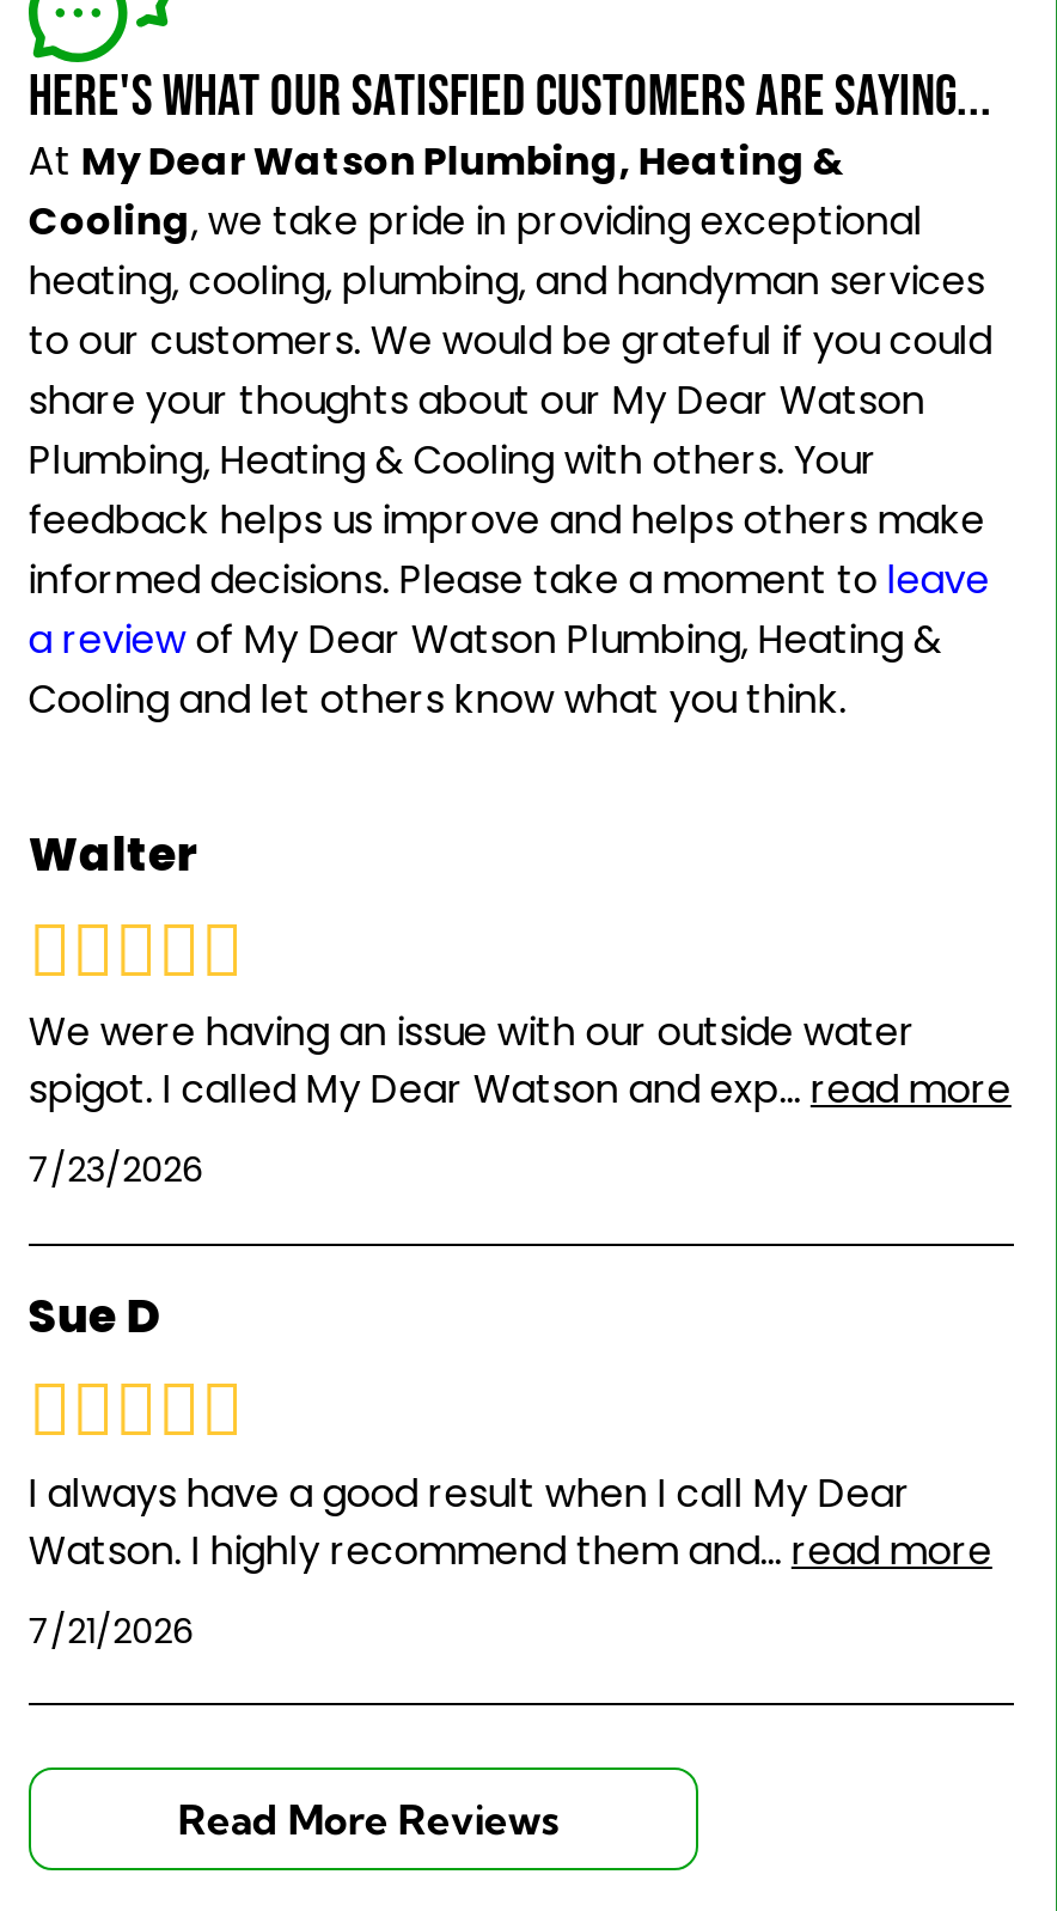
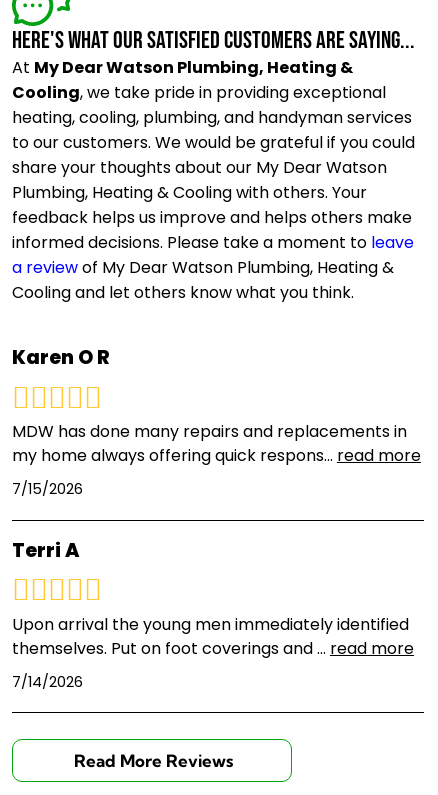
[28,823,198,888] Walter -> [12,344,110,371] Karen O R
[28,1005,1011,1117] We were having an issue with our outside water | spigot. I called My Dear Watson and exp... read more -> [12,420,421,467] MDW has done many repairs and replacements in | my home always offering quick respons... read more
[28,1147,203,1194] 7/23/2026 -> [12,479,83,499] 7/15/2026
[28,1283,160,1348] Sue D -> [12,537,79,564] Terri A
[28,1465,992,1578] I always have a good result when I call My Dear | Watson. I highly recommend them and... read more -> [12,613,414,660] Upon arrival the young men immediately identified | themselves. Put on foot coverings and... read more
[28,1607,193,1655] 7/21/2026 -> [12,672,83,692] 7/14/2026

